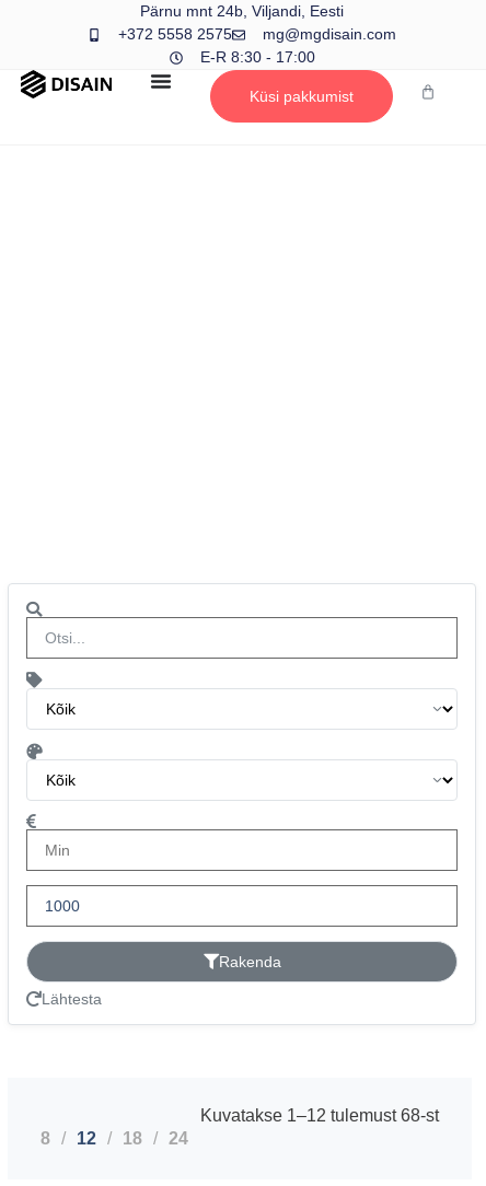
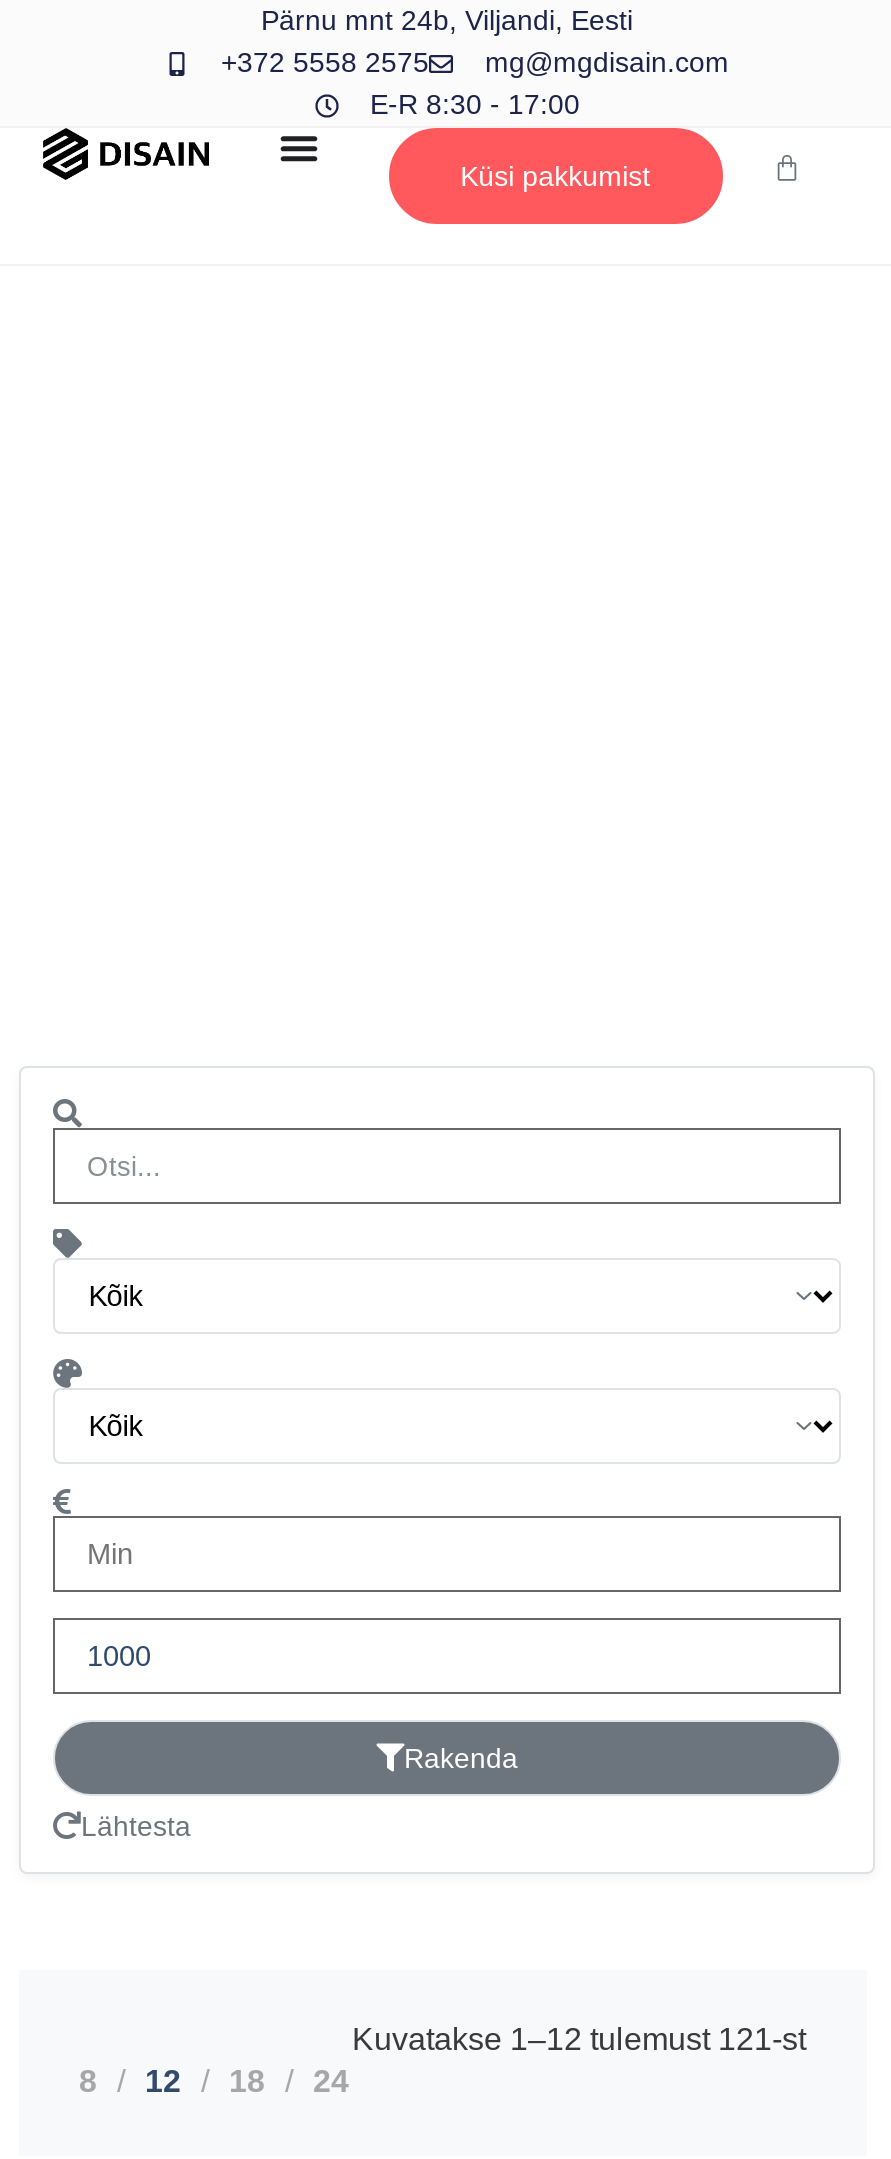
[200,1106,438,1125] Kuvatakse 1–12 tulemust 68-st -> [352,2022,806,2056] Kuvatakse 1–12 tulemust 121-st

